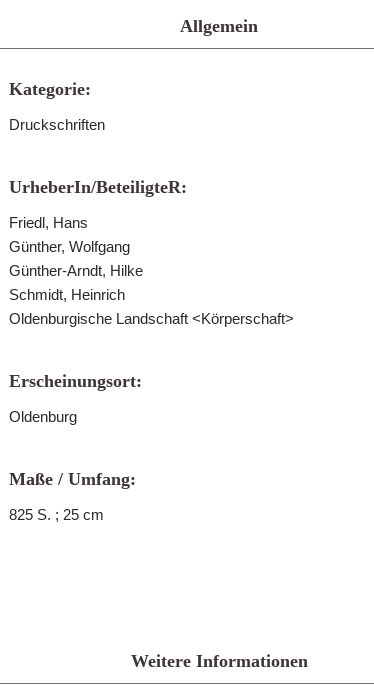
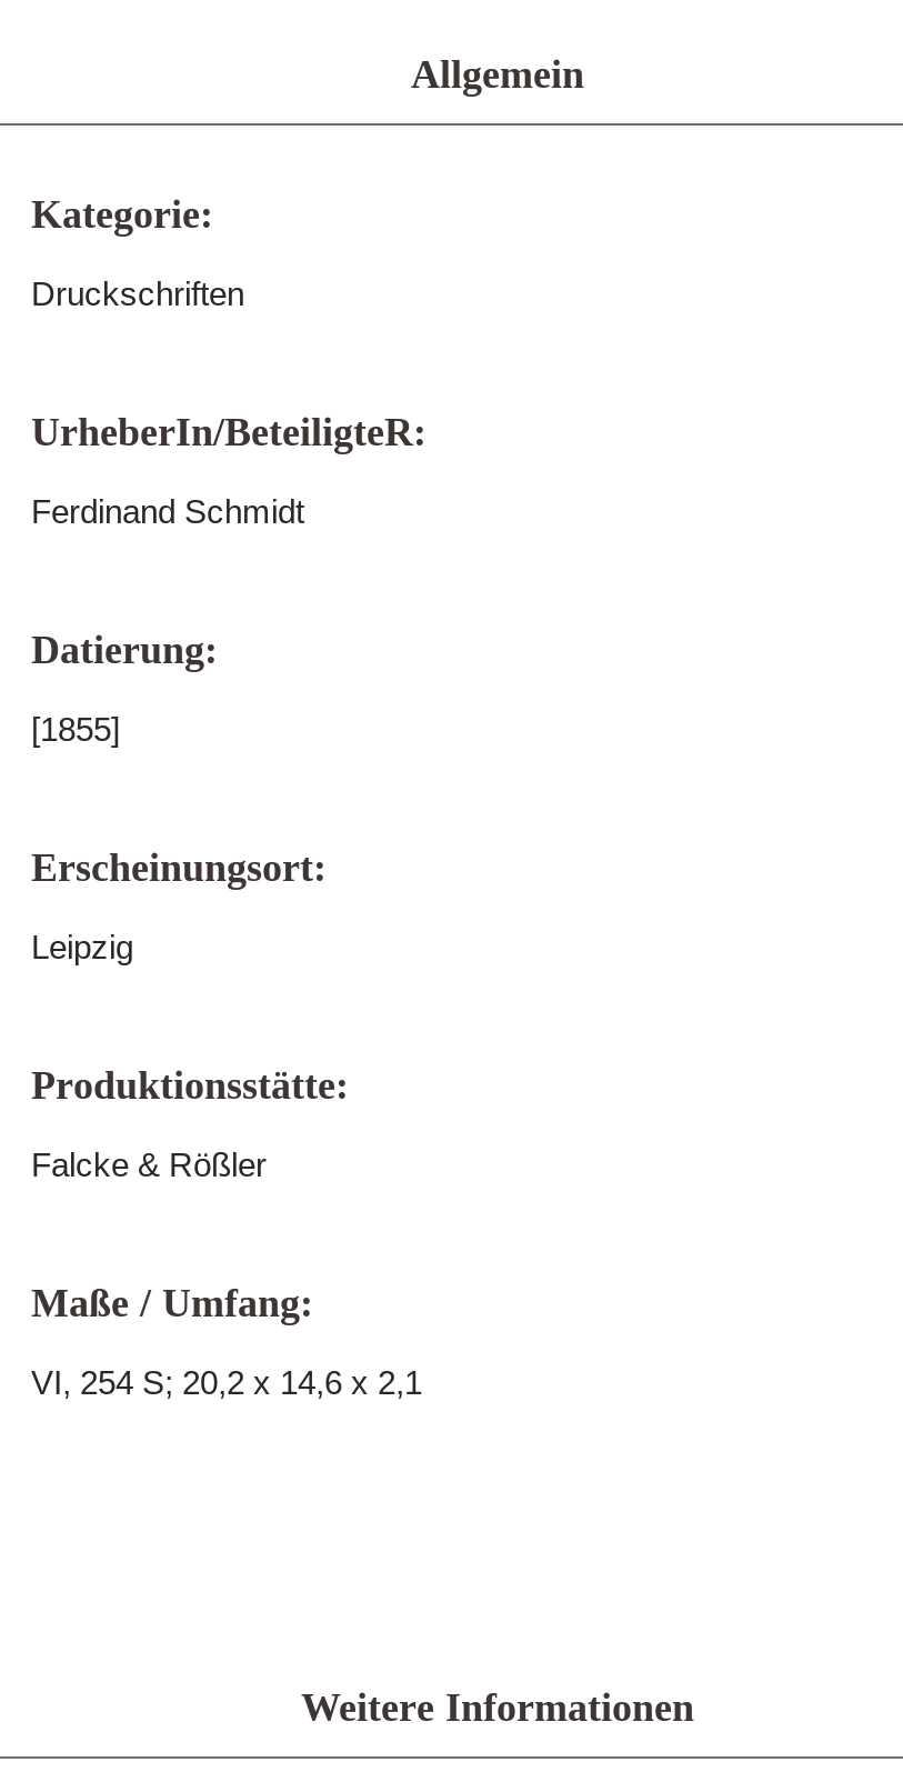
[9,214,294,327] Friedl, Hans | Günther, Wolfgang | Günther-Arndt, Hilke | Schmidt, Heinrich | Oldenburgische Landschaft <Körperschaft> -> [31,492,304,748] Ferdinand Schmidt | Datierung: | [1855]
[9,408,77,425] Oldenburg -> [31,928,349,1183] Leipzig | Produktionsstätte: | Falcke & Rößler
[9,506,104,523] 825 S. ; 25 cm -> [31,1363,422,1401] VI, 254 S; 20,2 x 14,6 x 2,1

